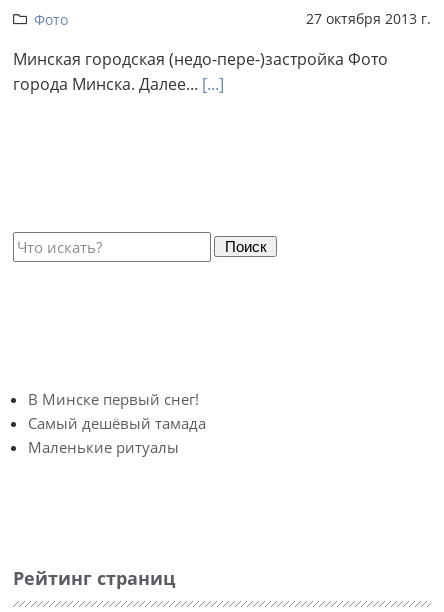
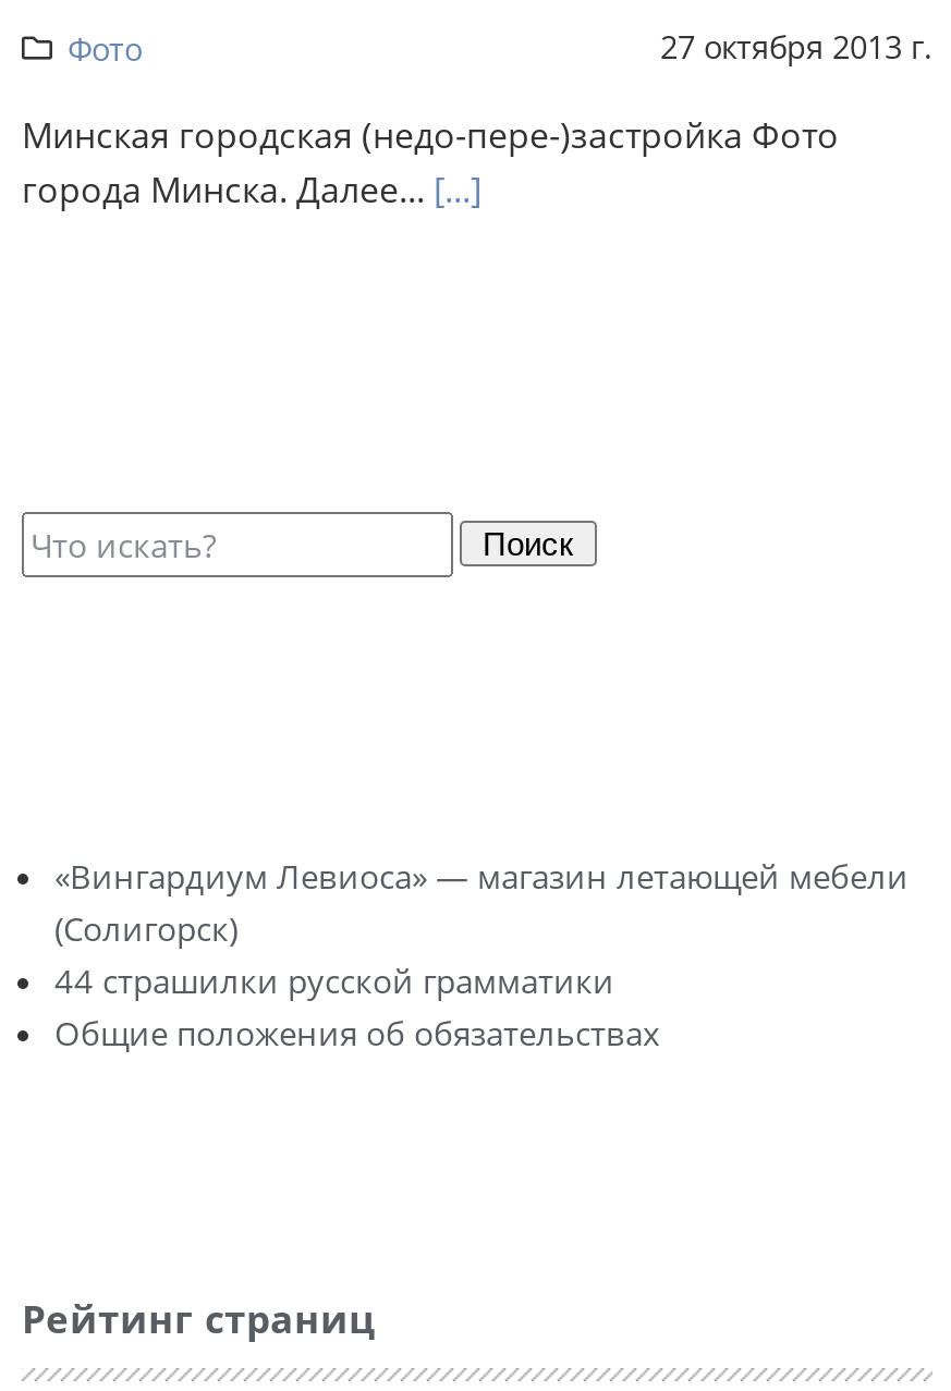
[28,389,206,457] В Минске первый снег! | Самый дешёвый тамада | Маленькие ритуалы -> [54,854,909,1054] «Вингардиум Левиоса» — магазин летающей мебели | (Солигорск) | 44 страшилки русской грамматики | Общие положения об обязательствах

